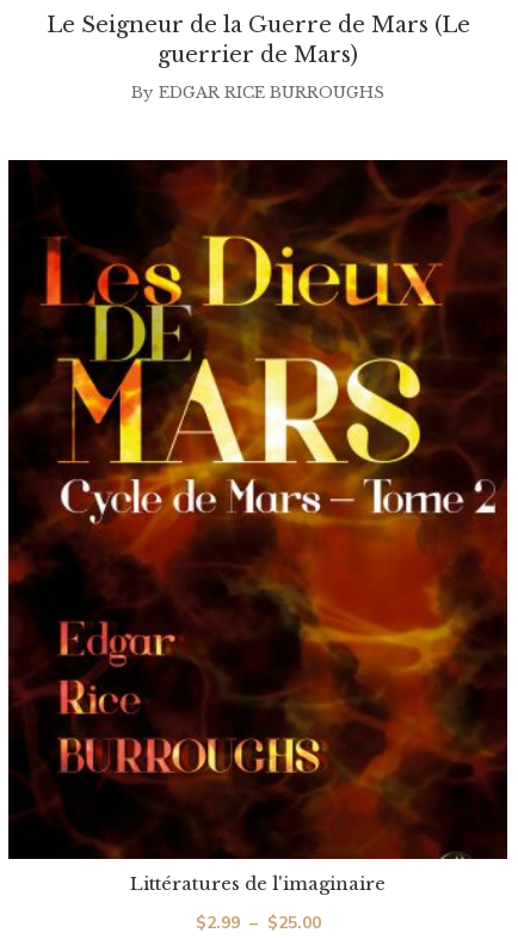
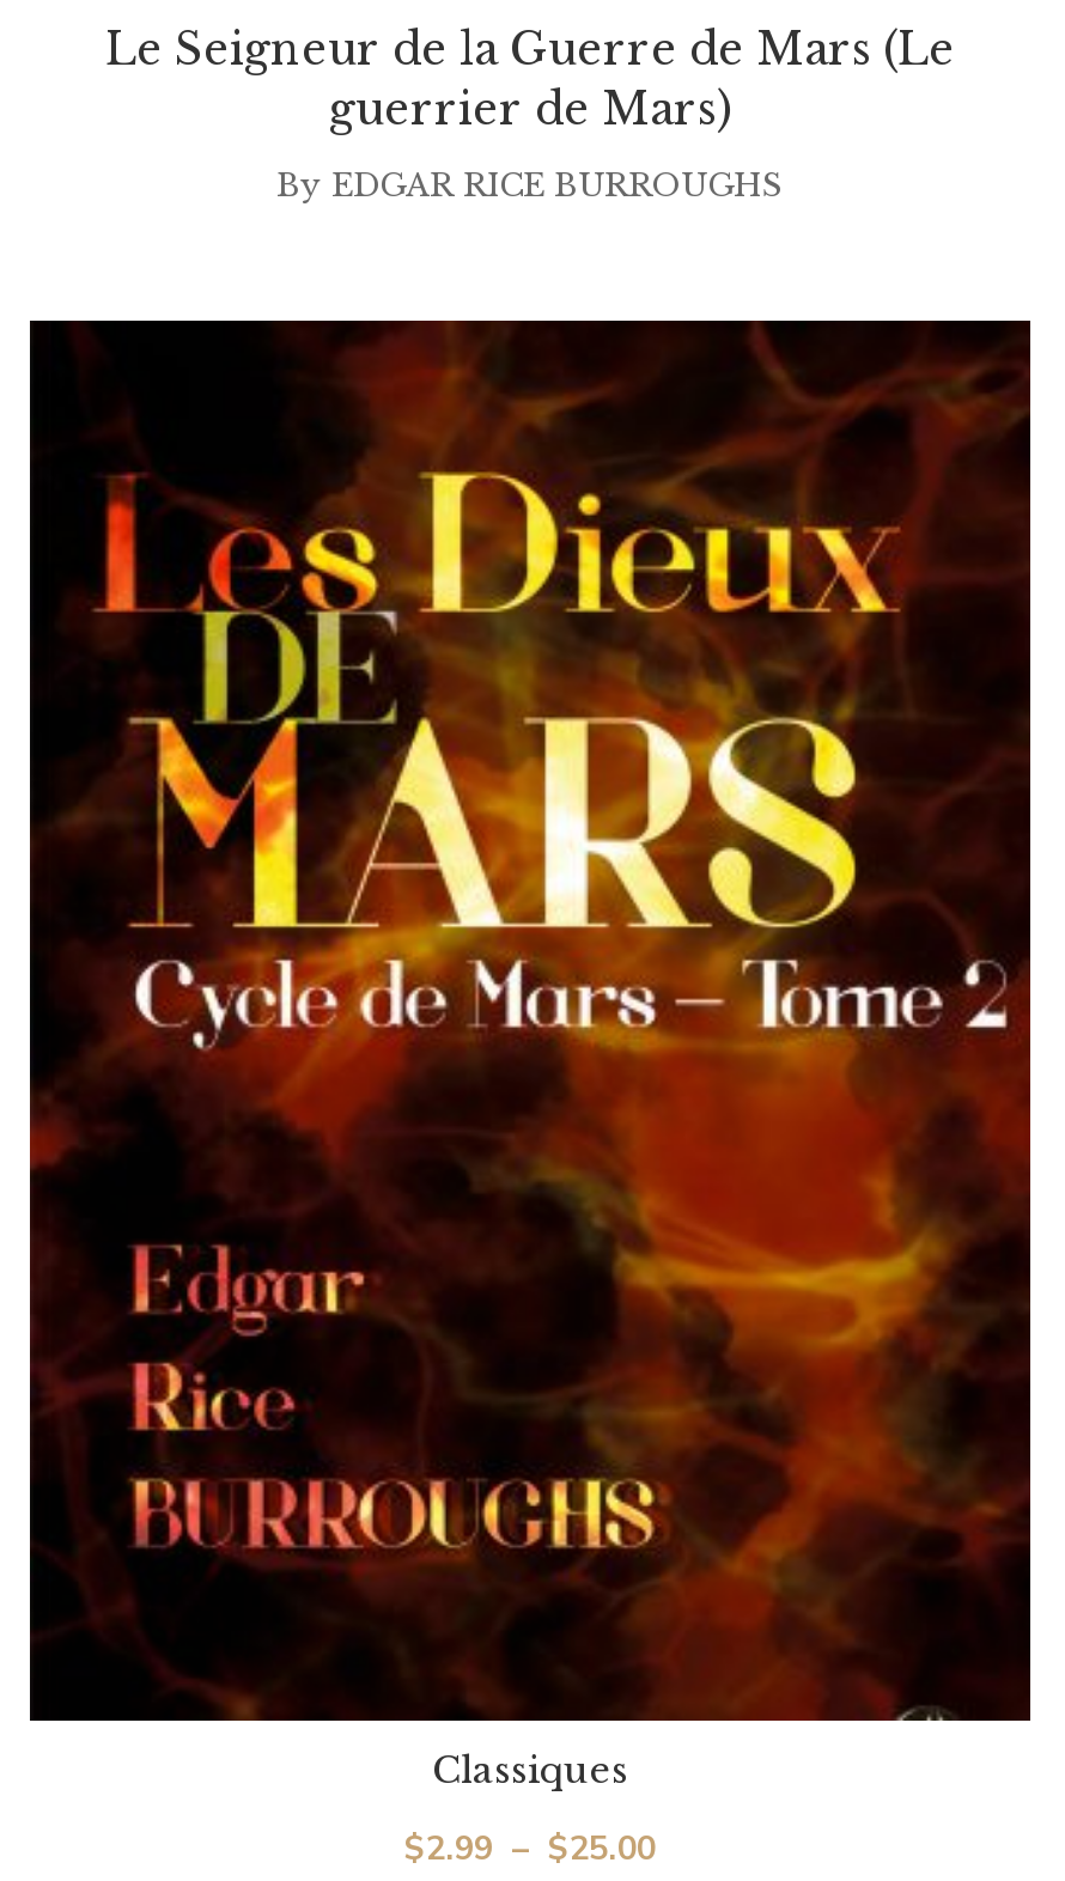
[130,872,386,894] Littératures de l'imaginaire -> [432,1746,628,1792] Classiques

